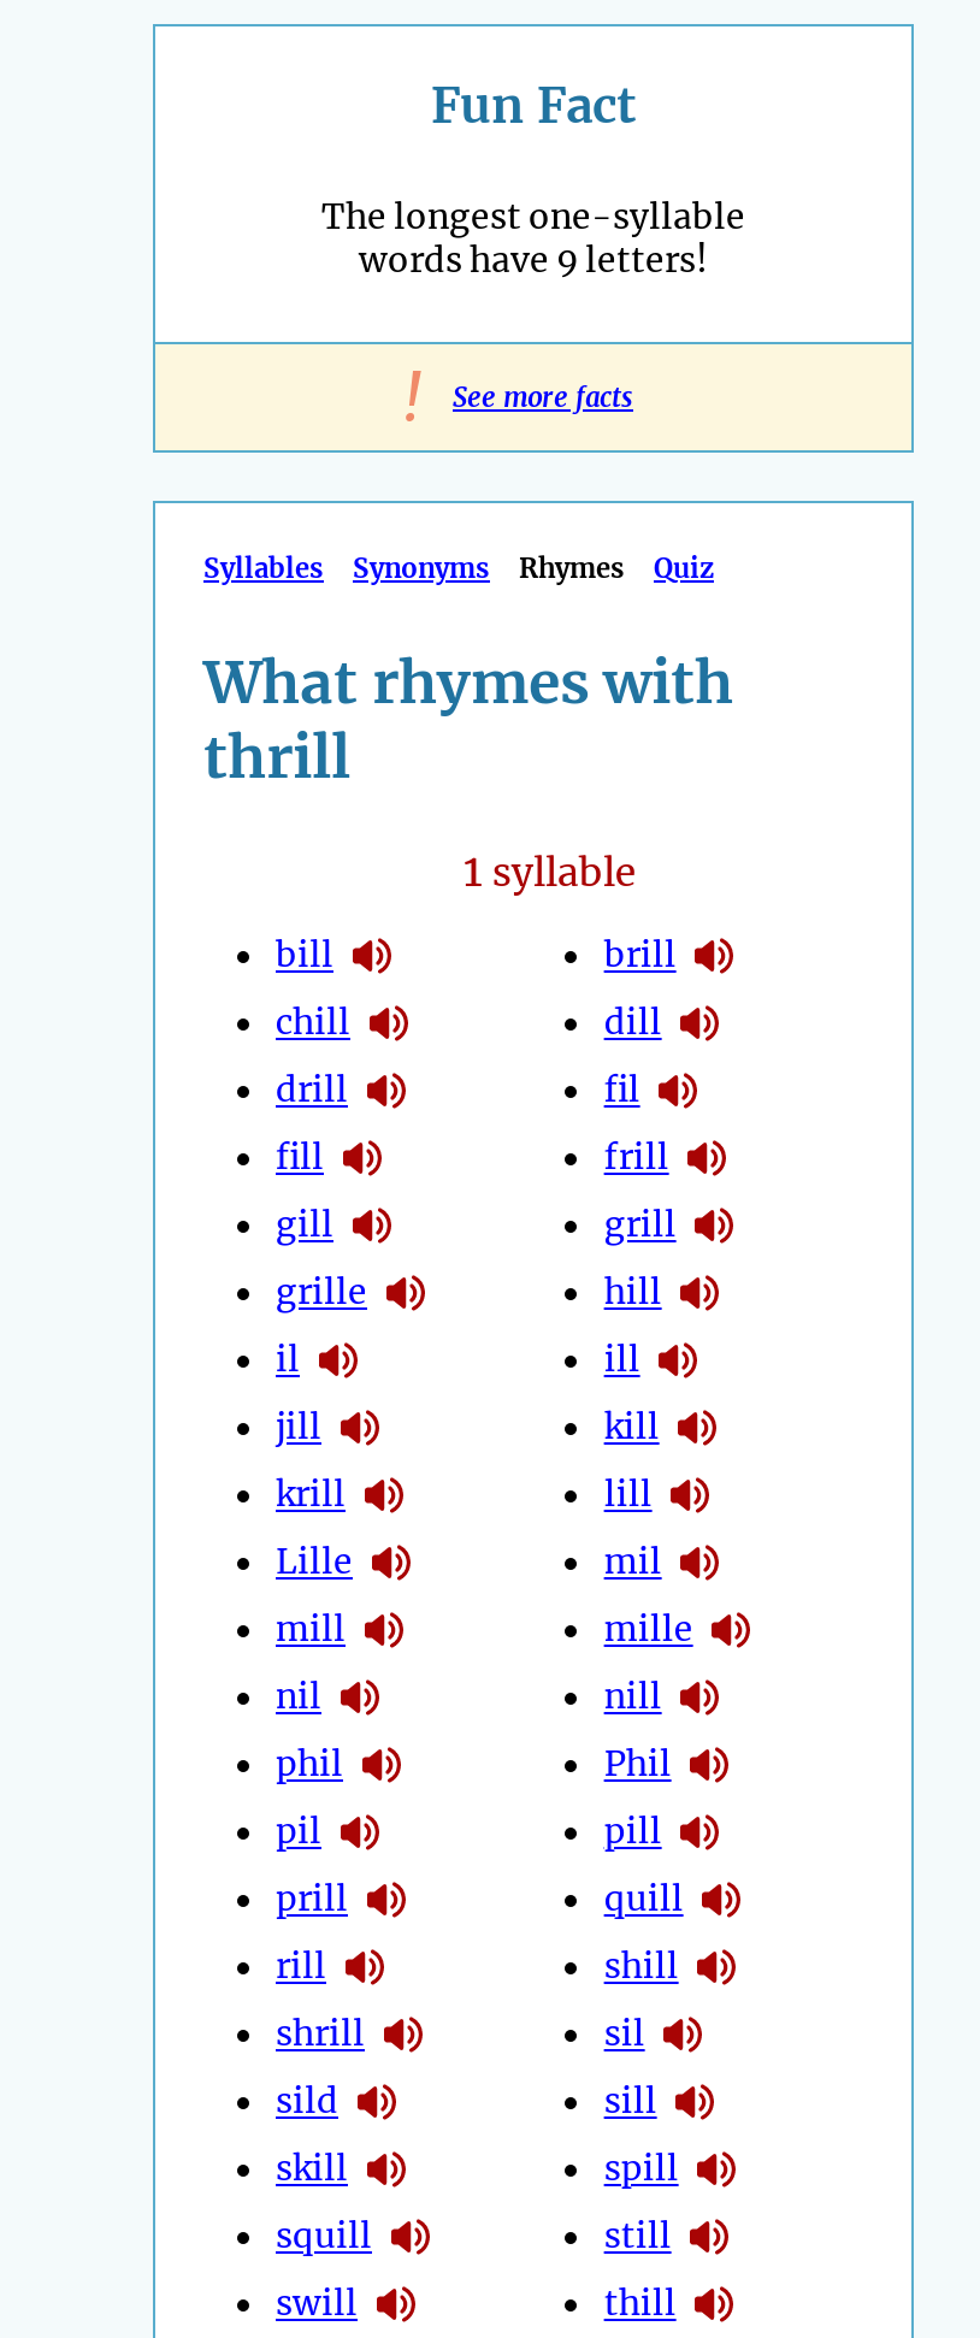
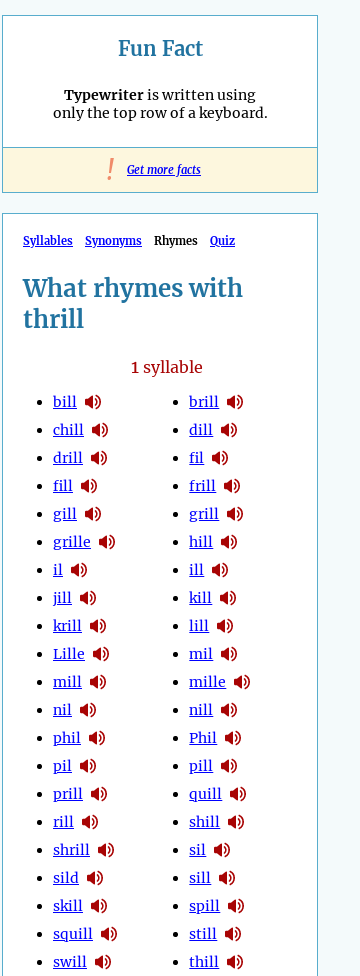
[321,196,745,282] The longest one-syllable | words have 9 letters! -> [52,86,267,122] Typewriter is written using | only the top row of a keyboard.
[453,381,633,415] See more facts -> [127,163,201,177] Get more facts

